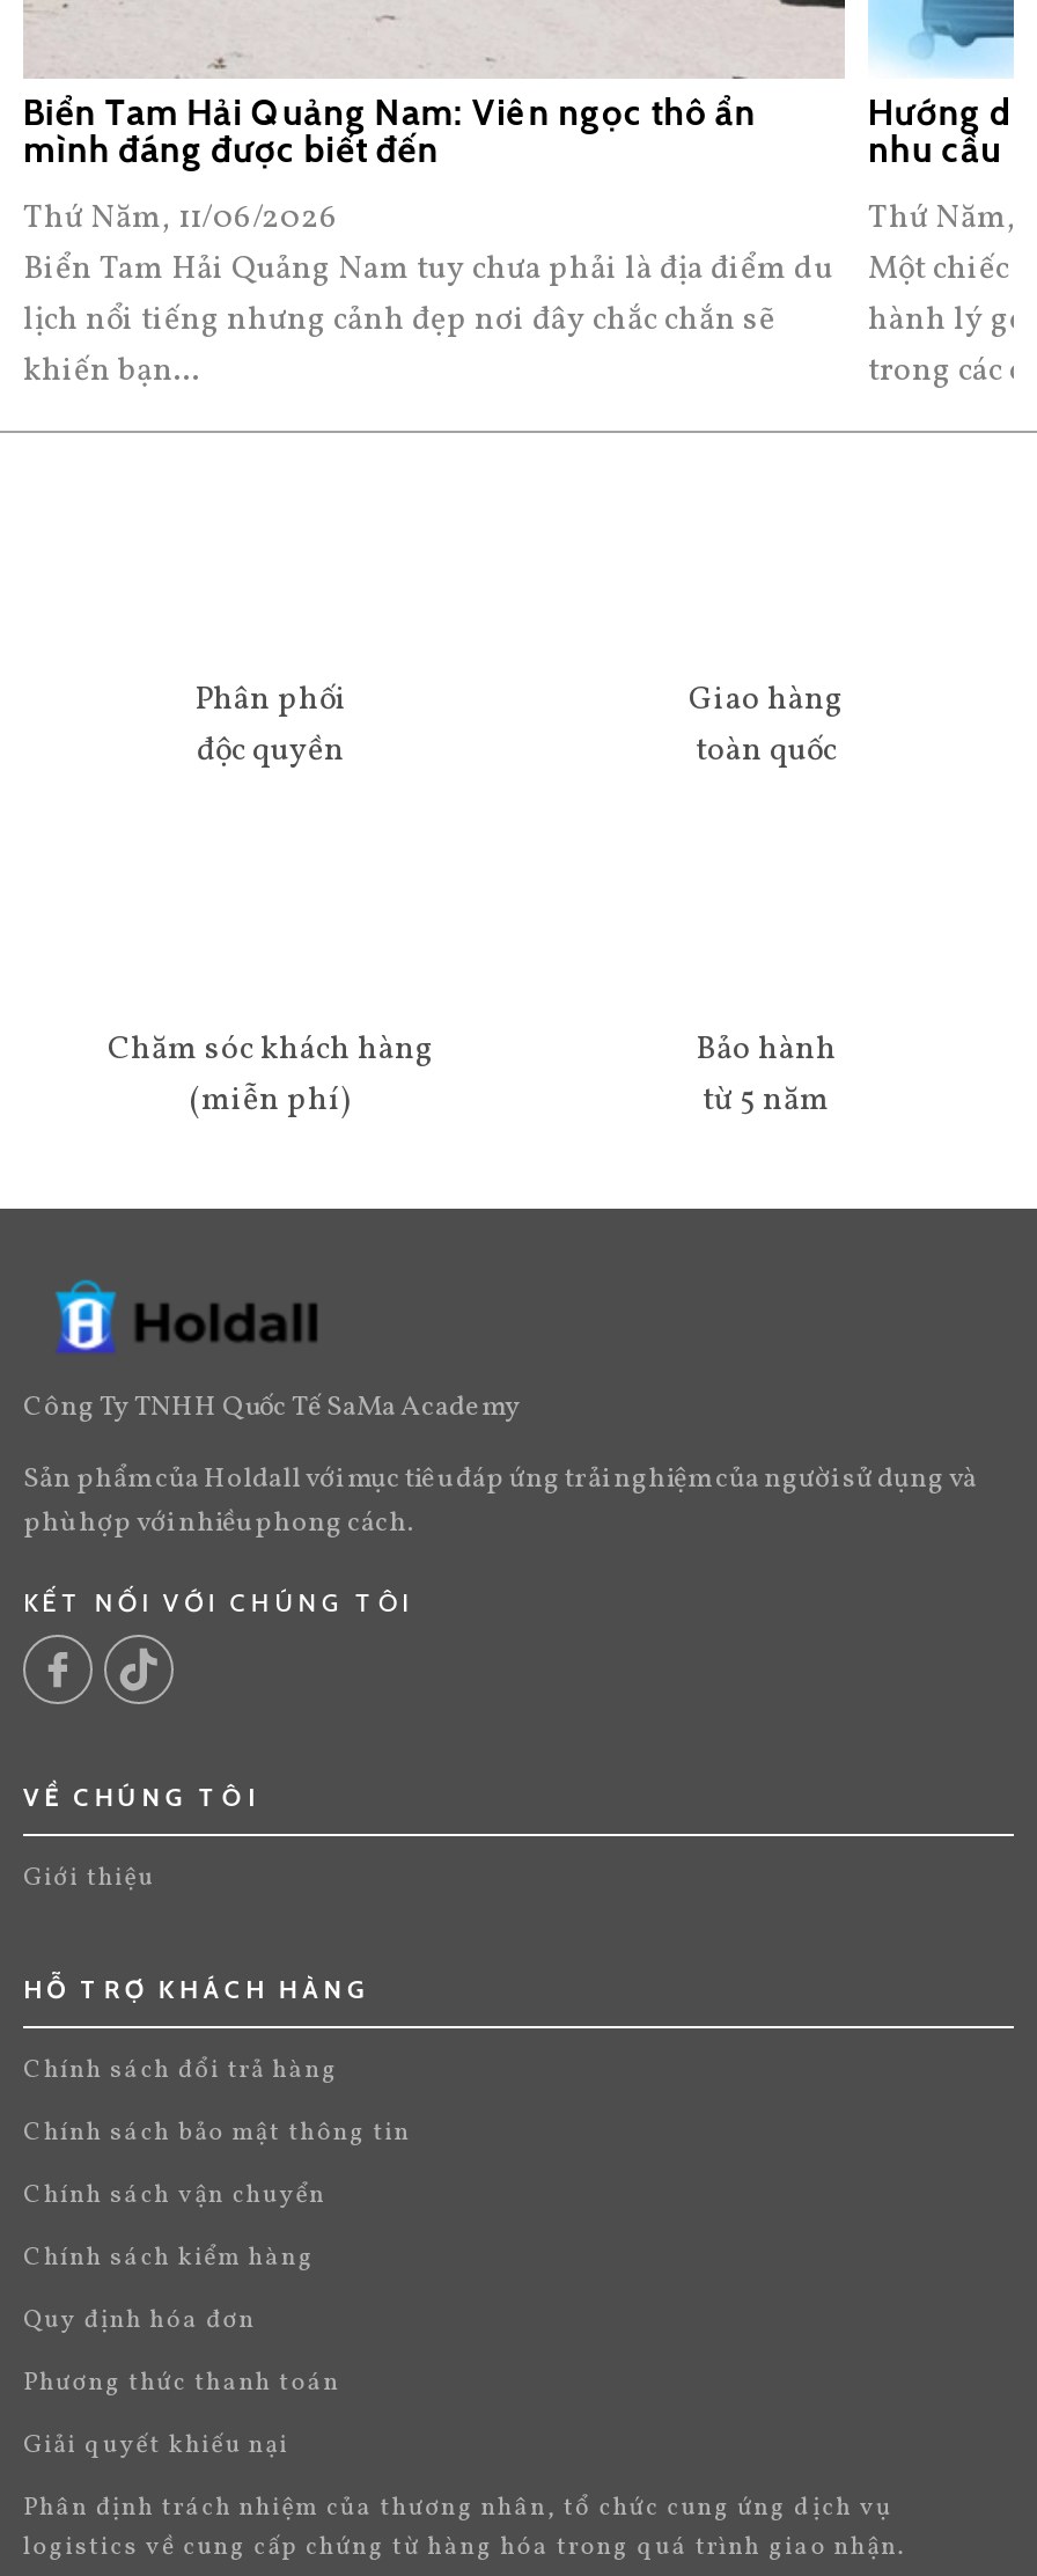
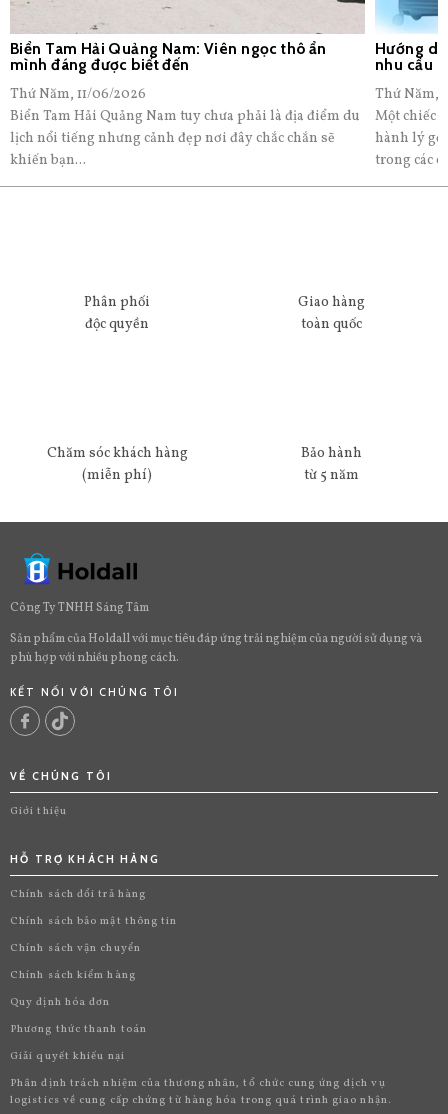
[23,1388,521,1427] Công Ty TNHH Quốc Tế SaMa Academy -> [10,599,149,616] Công Ty TNHH Sáng Tâm

